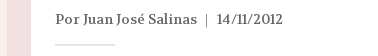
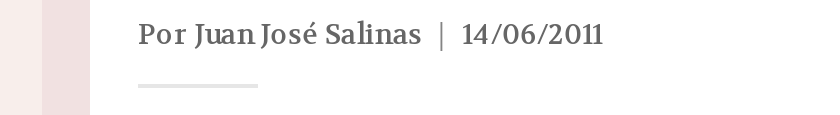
[55,10,283,28] Por Juan José Salinas 14/11/2012 -> [138,16,602,52] Por Juan José Salinas 14/06/2011

